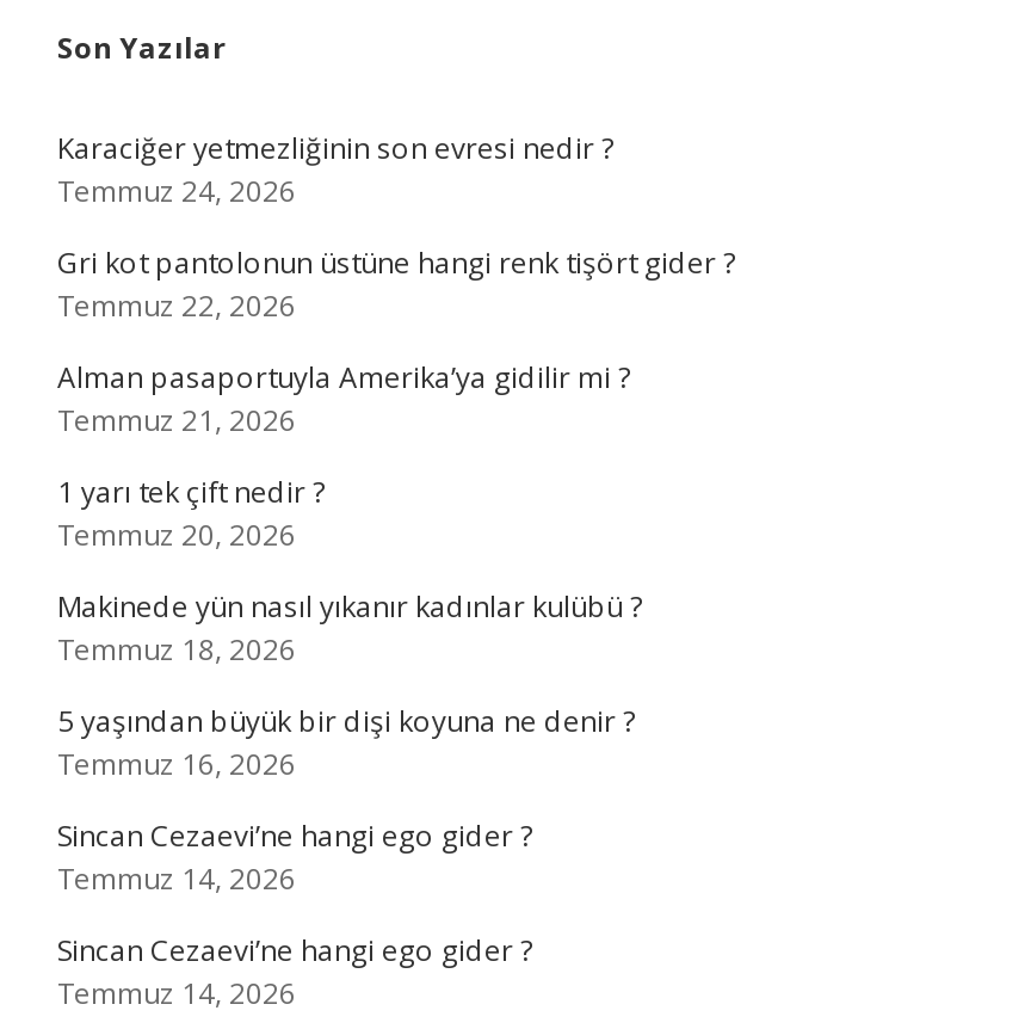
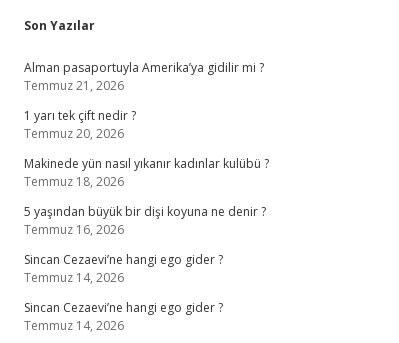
[57,128,735,326] Karaciğer yetmezliğinin son evresi nedir ? | Temmuz 24, 2026 | Gri kot pantolonun üstüne hangi renk tişört gider ? | Temmuz 22, 2026 -> none

